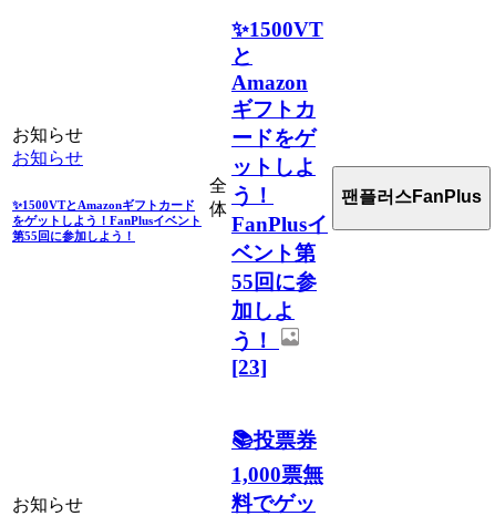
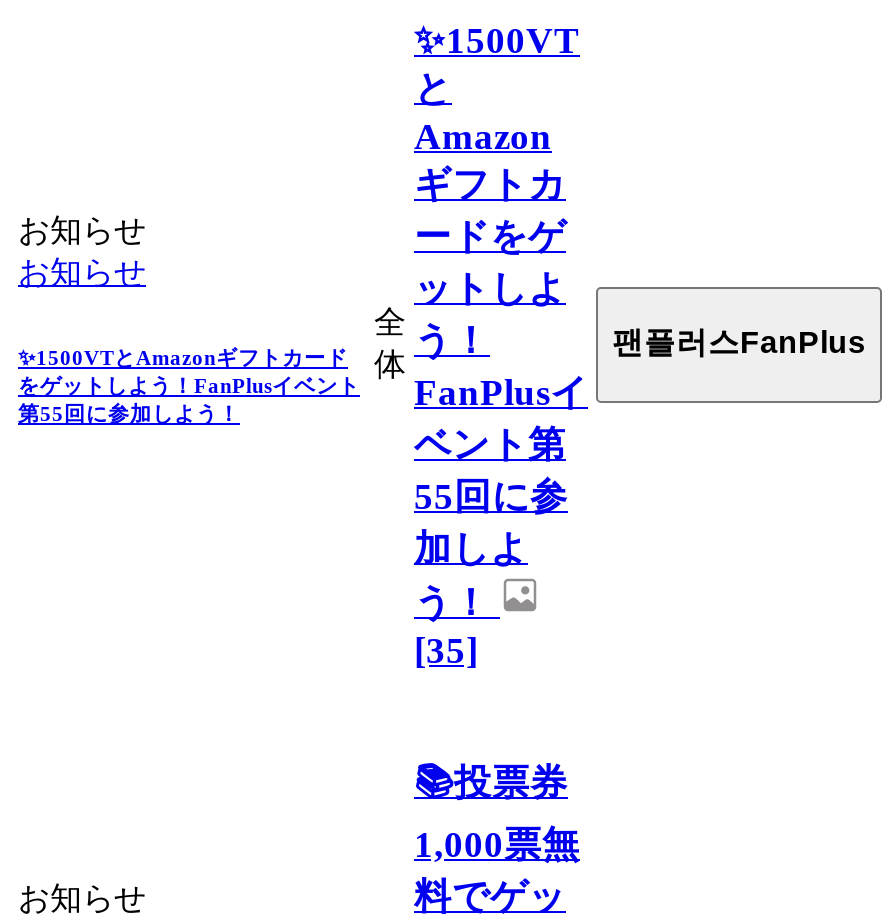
[231,355,267,378] [23] -> [414,628,478,670] [35]

